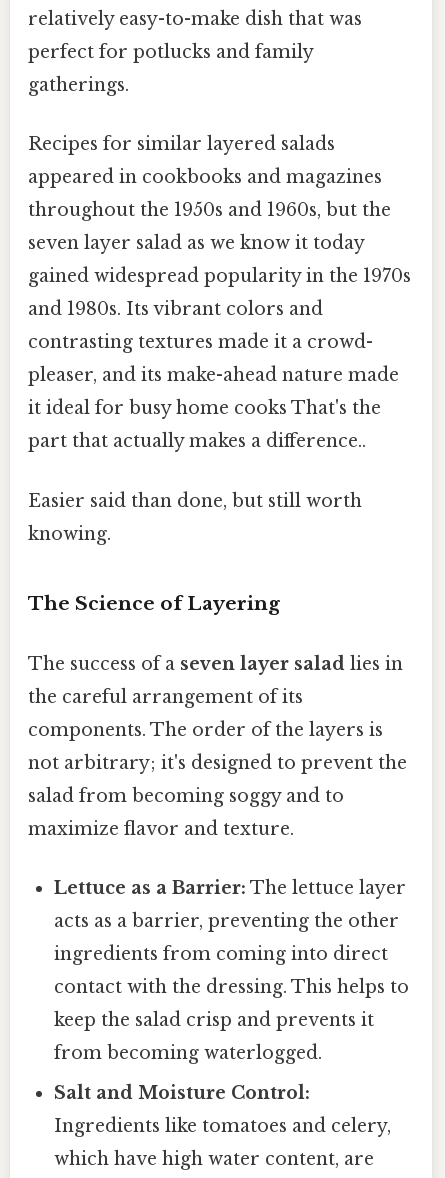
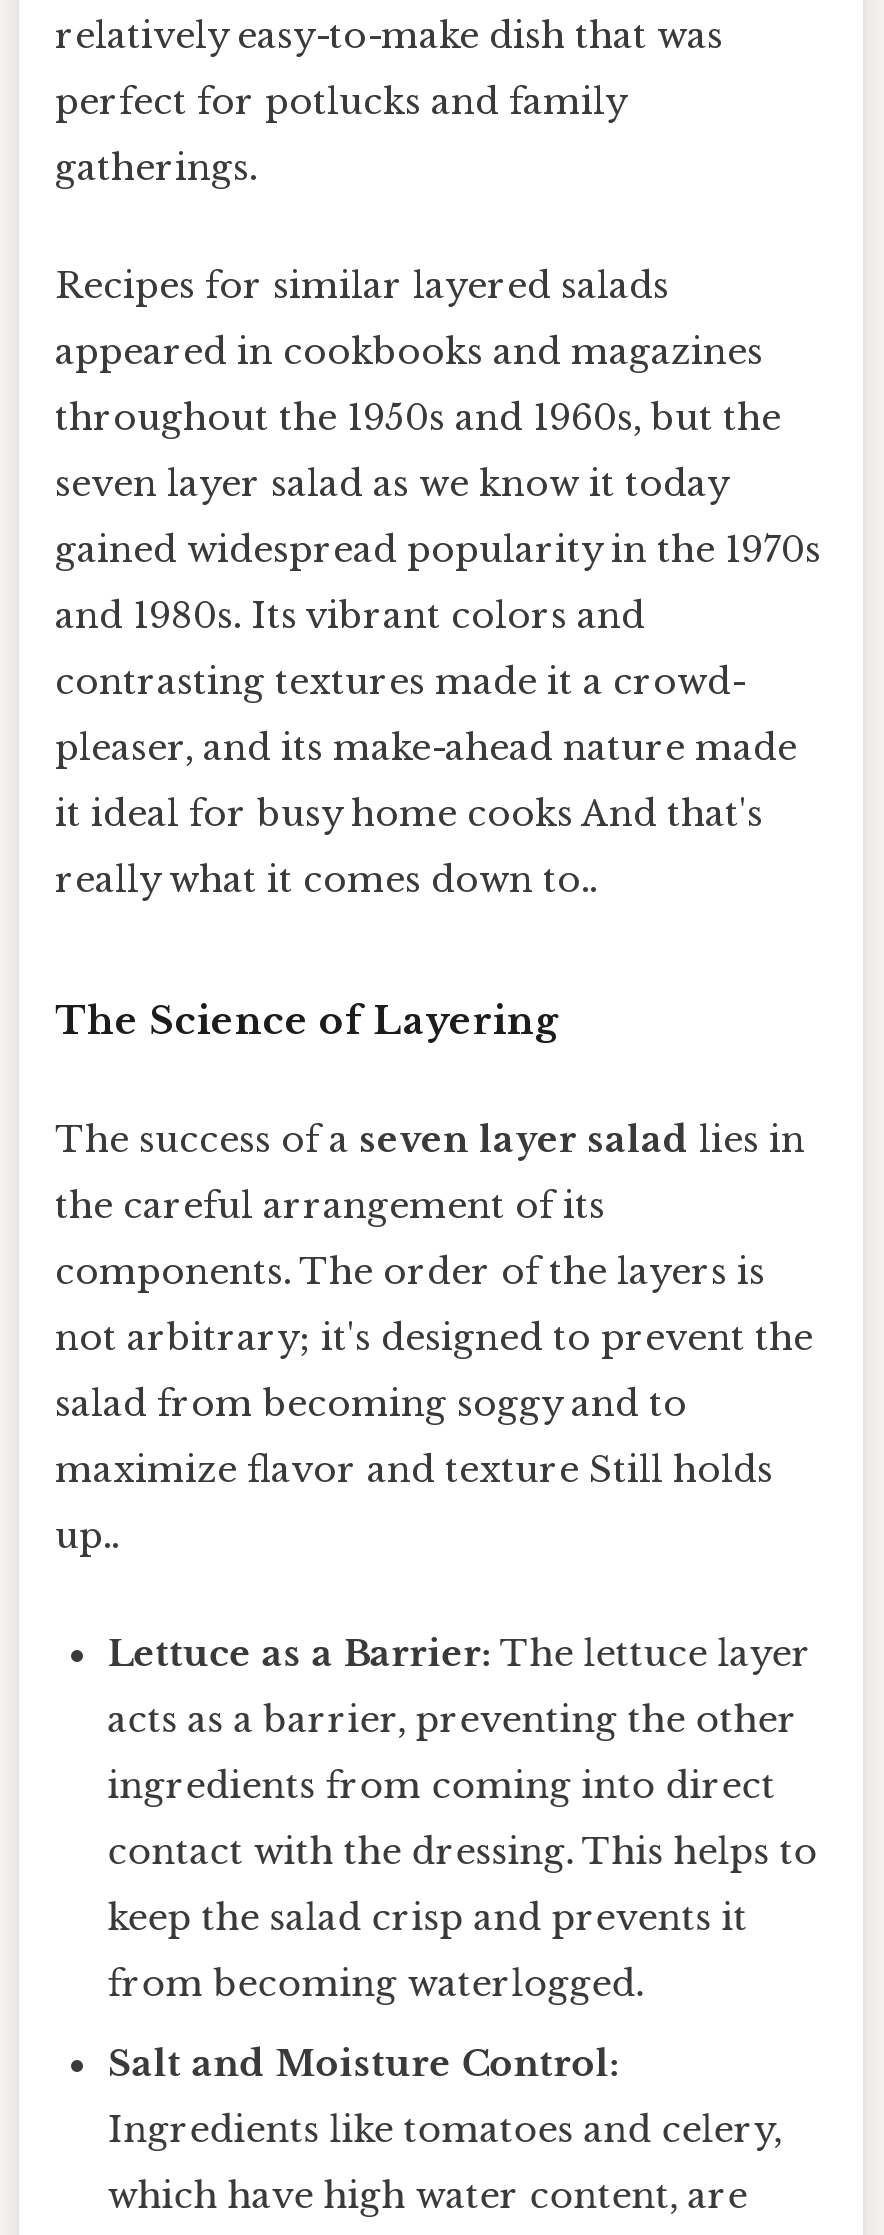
[28,397,381,544] it ideal for busy home cooks That's the | part that actually makes a difference.. | Easier said than done, but still worth | knowing. -> [55,793,763,903] it ideal for busy home cooks And that's | really what it comes down to..
moved [28,592,407,807] -> [55,998,813,1427]: The Science of Layering | The success of a seven layer salad lies in | the careful arrangement of its | components. The order of the layers is | not arbitrary; it's designed to prevent the | salad from becoming soggy and to
[28,818,294,840] maximize flavor and texture. -> [55,1449,773,1559] maximize flavor and texture Still holds | up..

